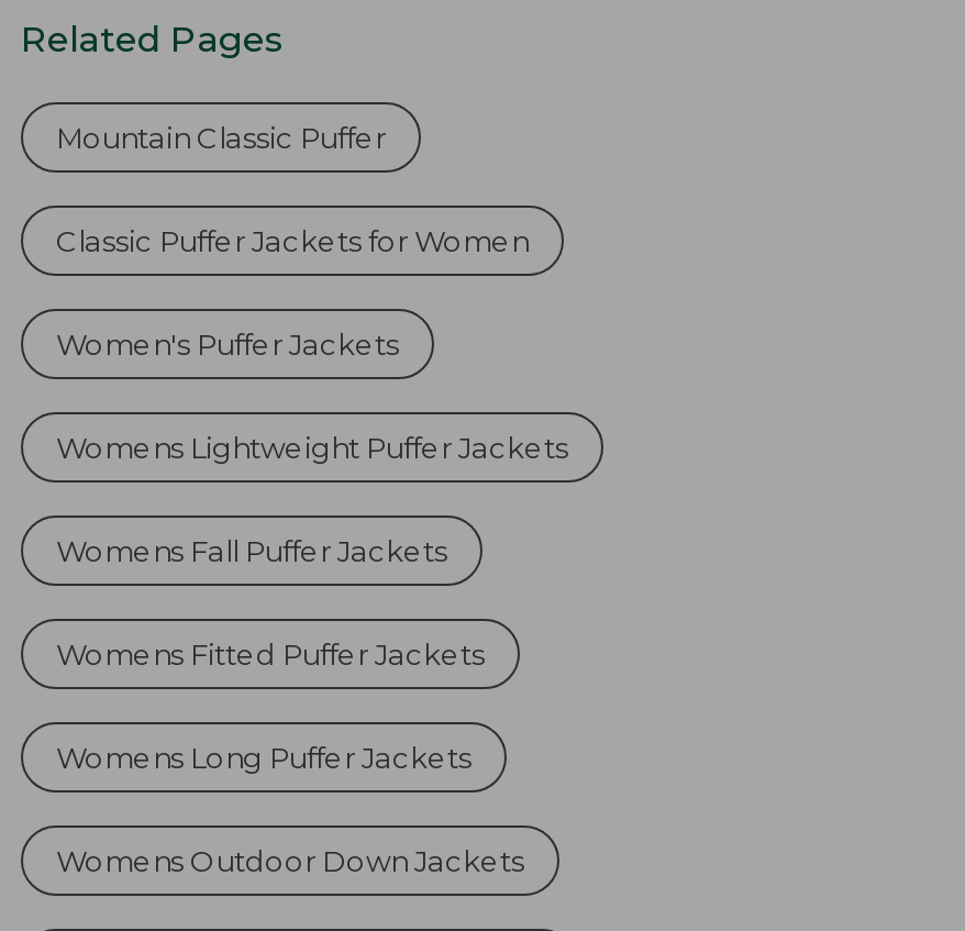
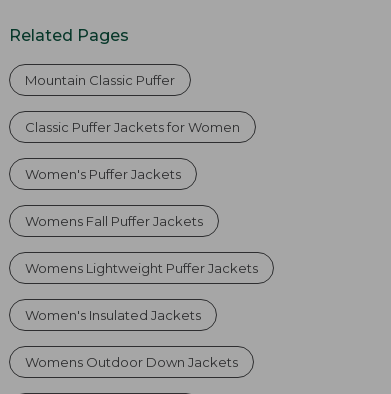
moved [56,430,568,465] -> [25,260,258,276]: Womens Lightweight Puffer Jackets
[56,636,485,671] Womens Fitted Puffer Jackets -> none
[56,740,472,775] Womens Long Puffer Jackets -> [25,307,201,323] Women's Insulated Jackets

